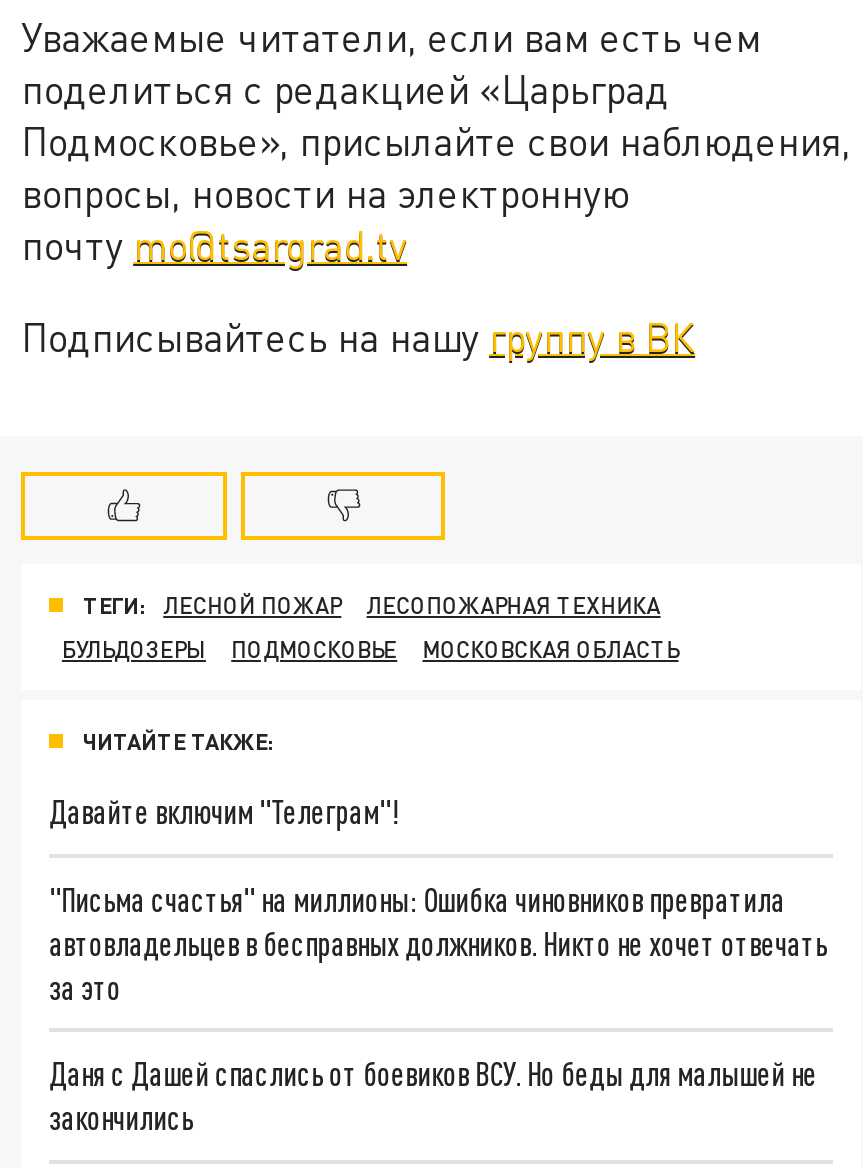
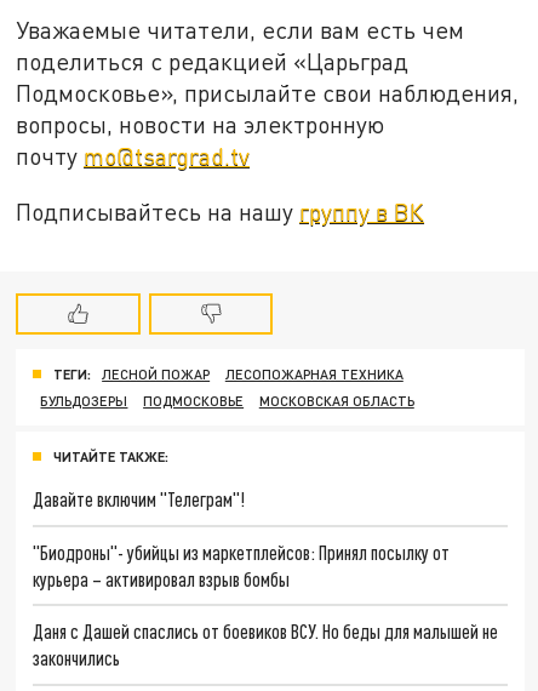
[49,879,827,1005] "Письма счастья" на миллионы: Ошибка чиновников превратила | автовладельцев в бесправных должников. Никто не хочет отвечать | за это -> [33,540,450,590] "Биодроны"- убийцы из маркетплейсов: Принял посылку от | курьера – активировал взрыв бомбы

